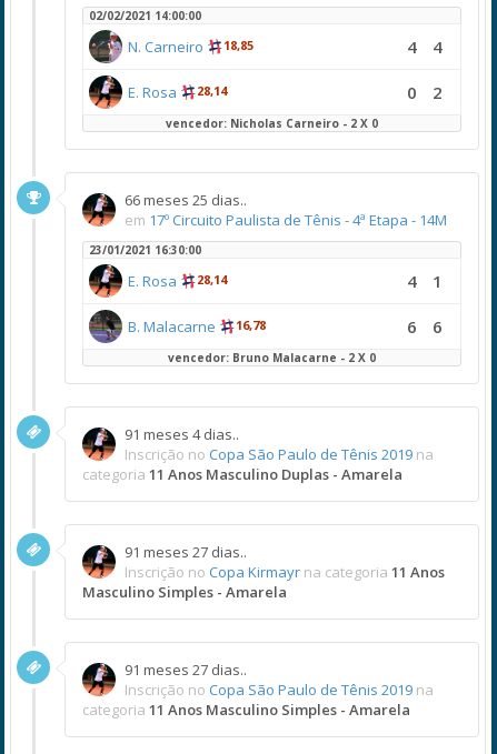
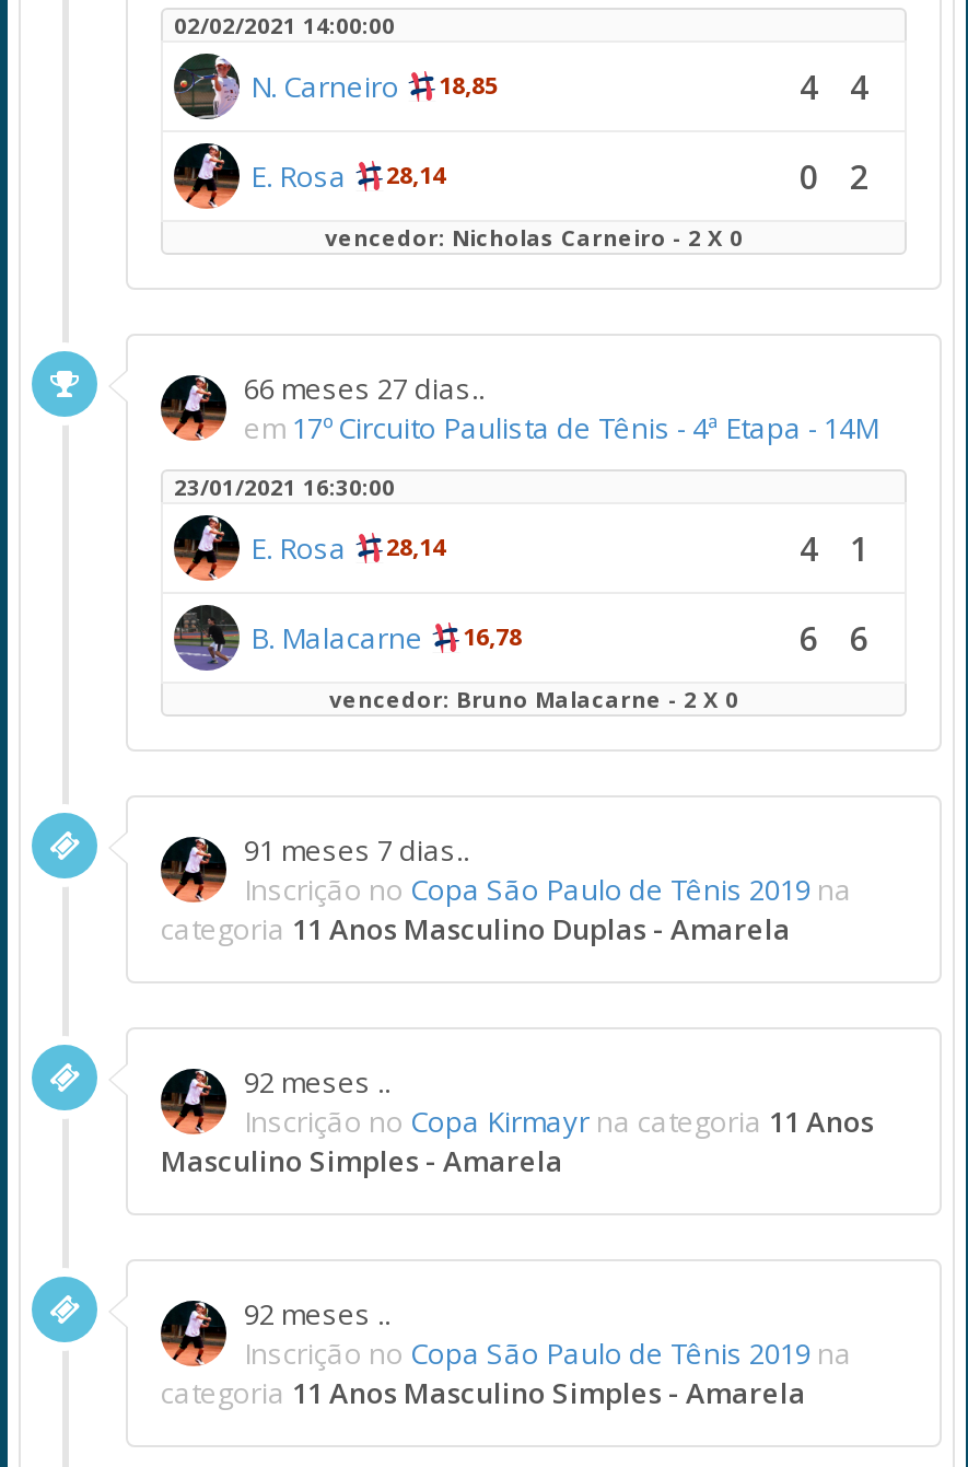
[125,190,247,210] 66 meses 25 dias.. -> [244,369,485,408] 66 meses 27 dias..
[125,424,239,444] 91 meses 4 dias.. -> [244,830,469,870] 91 meses 7 dias..
[125,542,247,562] 91 meses 27 dias.. -> [244,1062,390,1102] 92 meses ..
[125,660,247,680] 91 meses 27 dias.. -> [244,1294,390,1334] 92 meses ..

